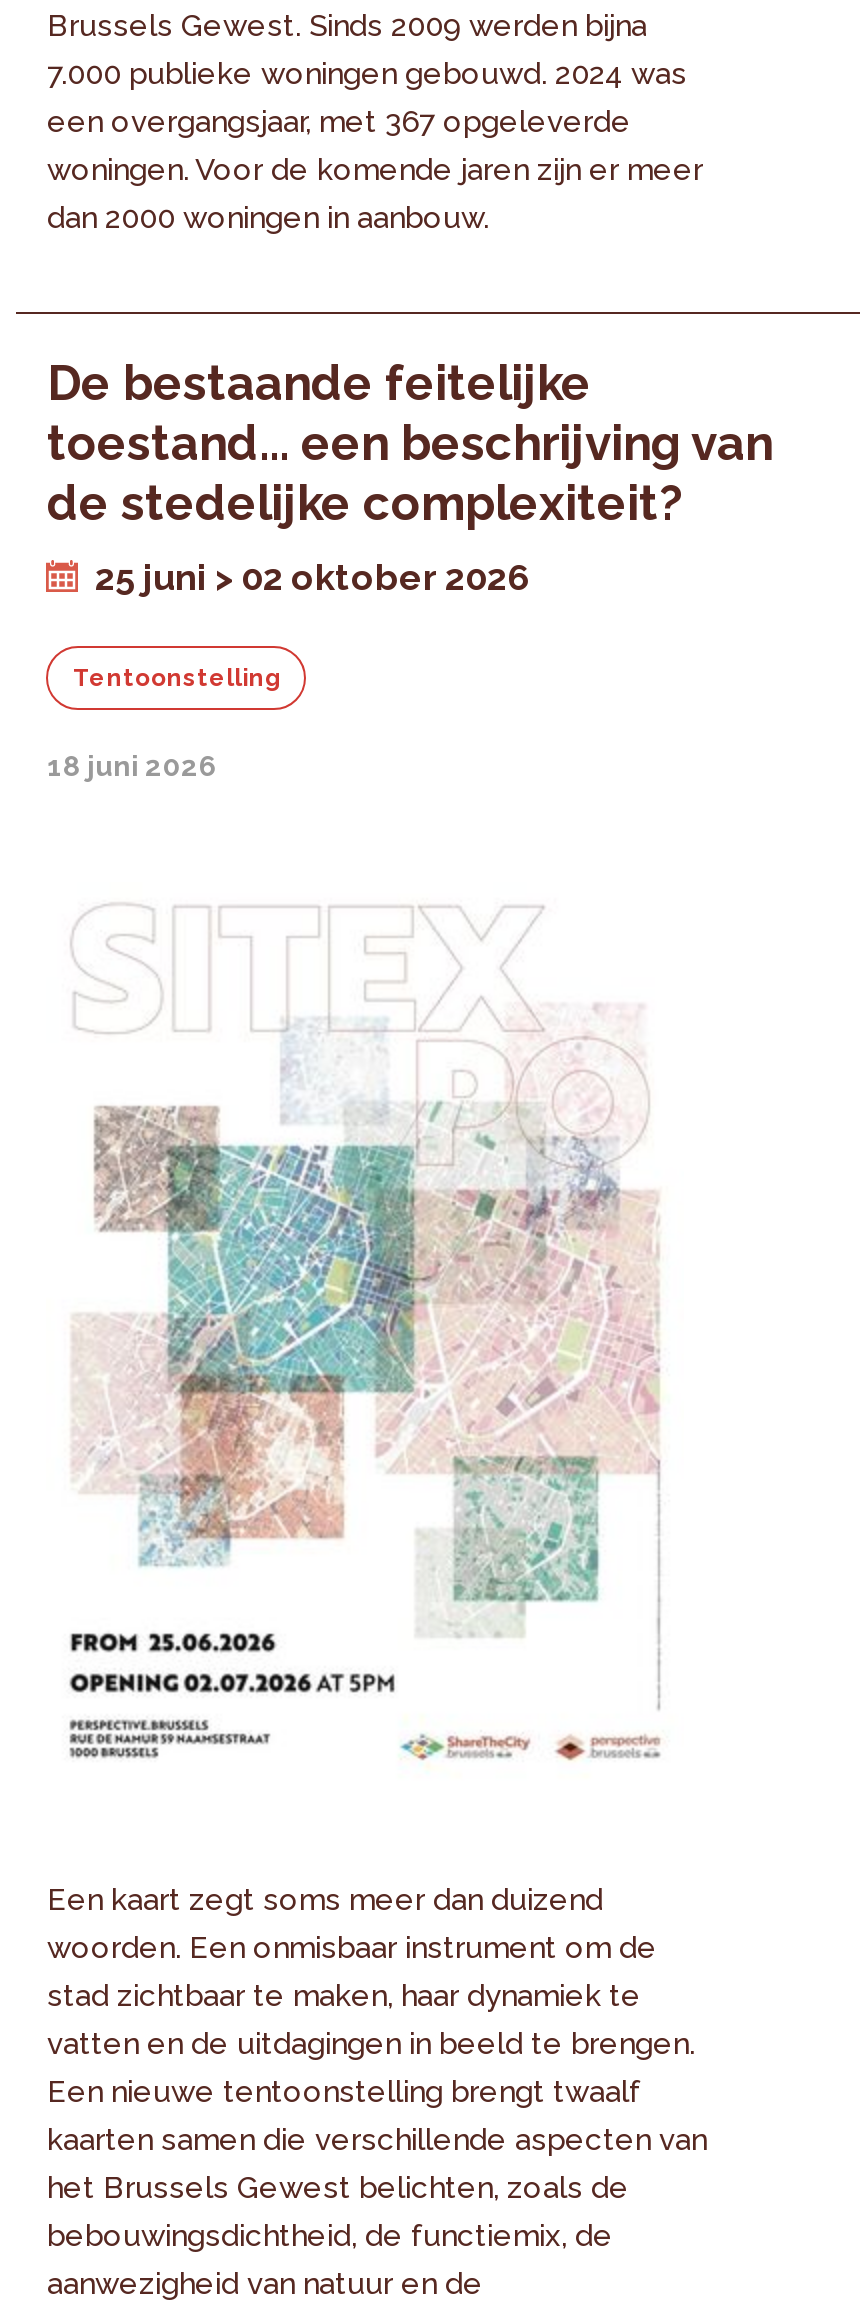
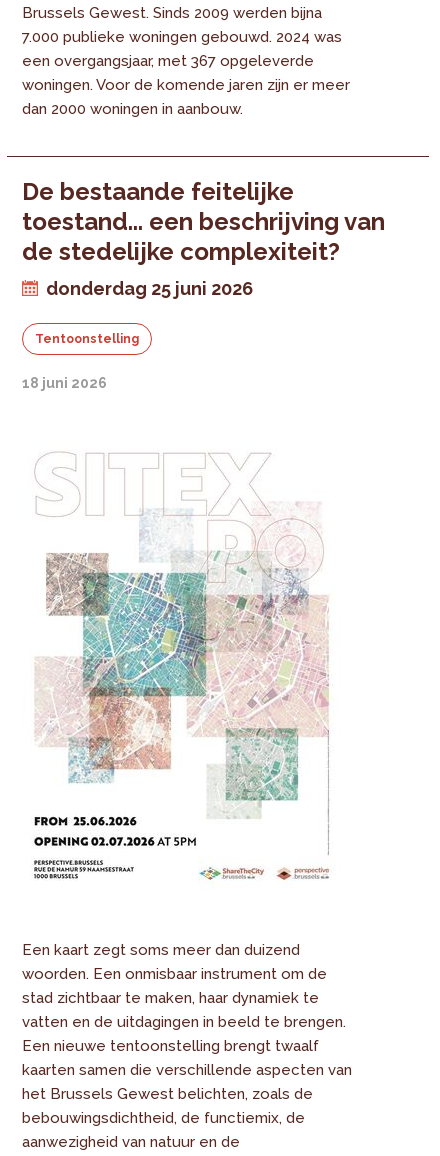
[95,557,529,599] 25 juni > 02 oktober 2026 -> [46,278,253,299] donderdag 25 juni 2026

